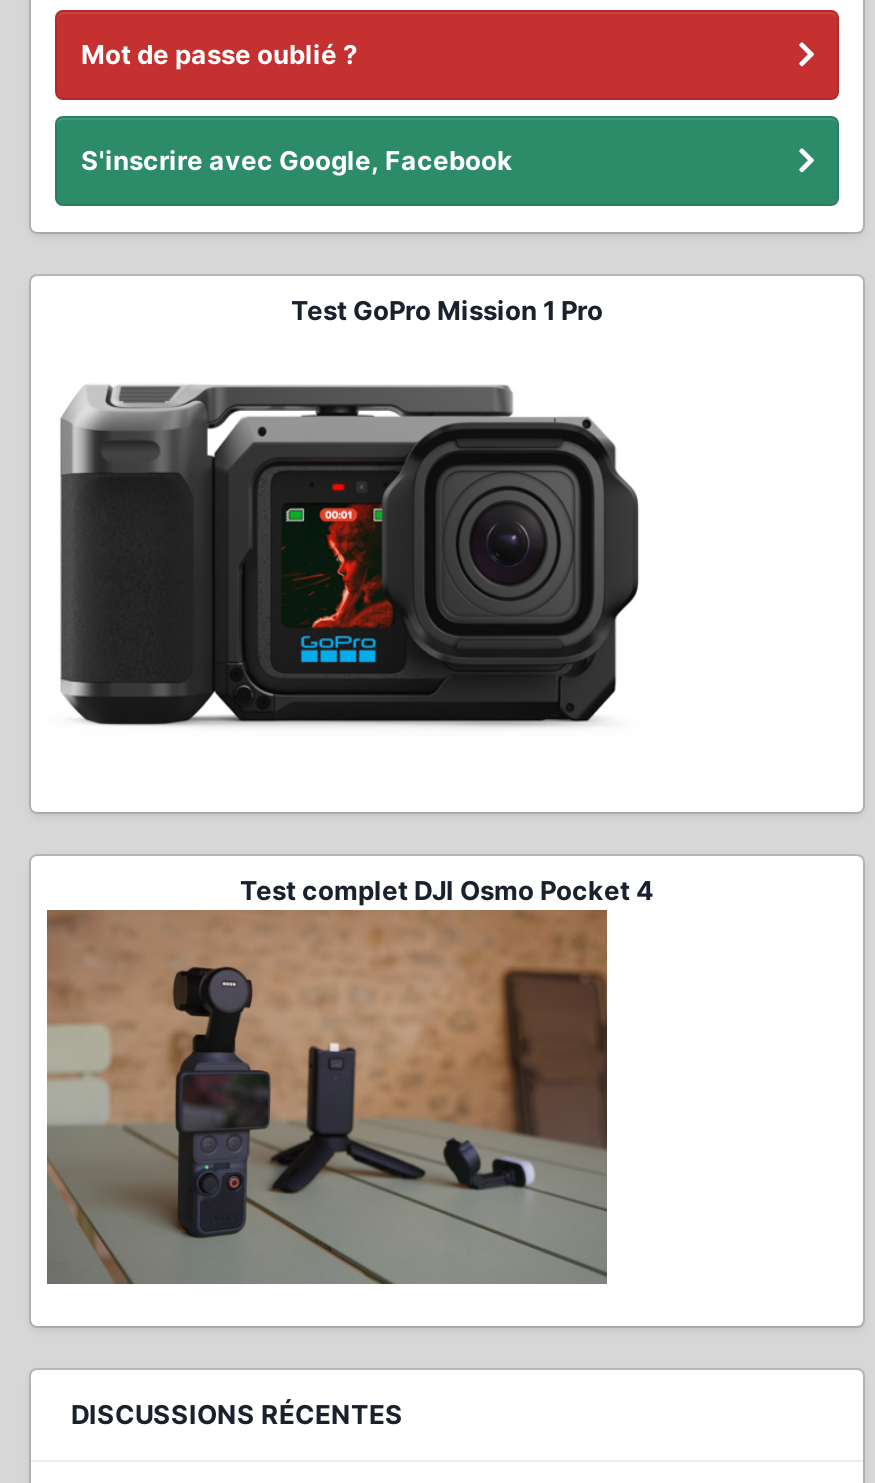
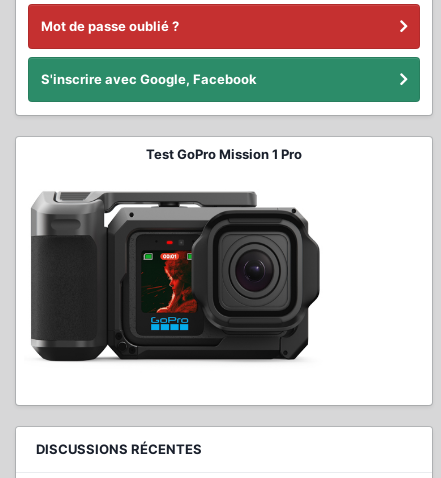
[45,875,654,1286] [image] | Test complet DJI Osmo Pocket 4 -> none

